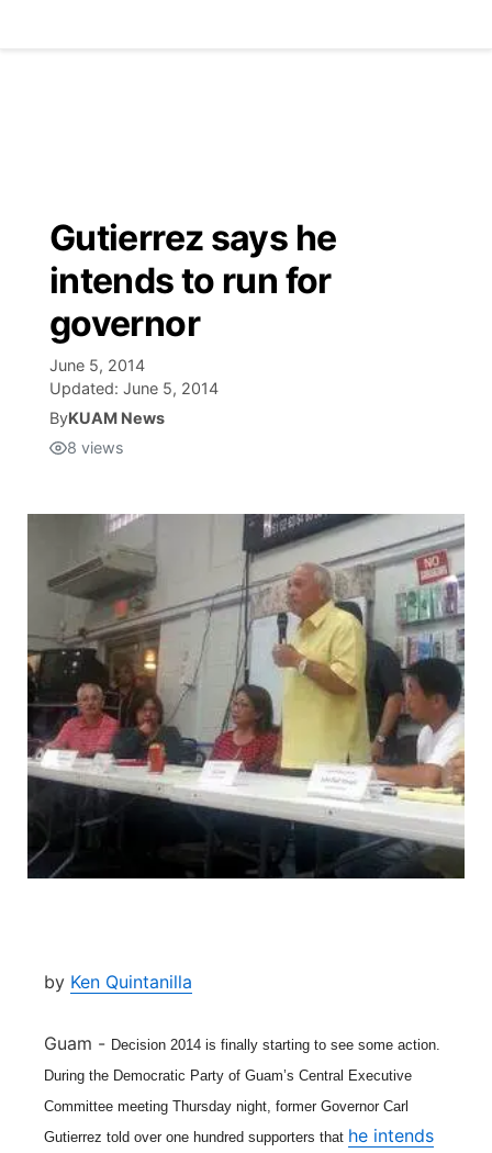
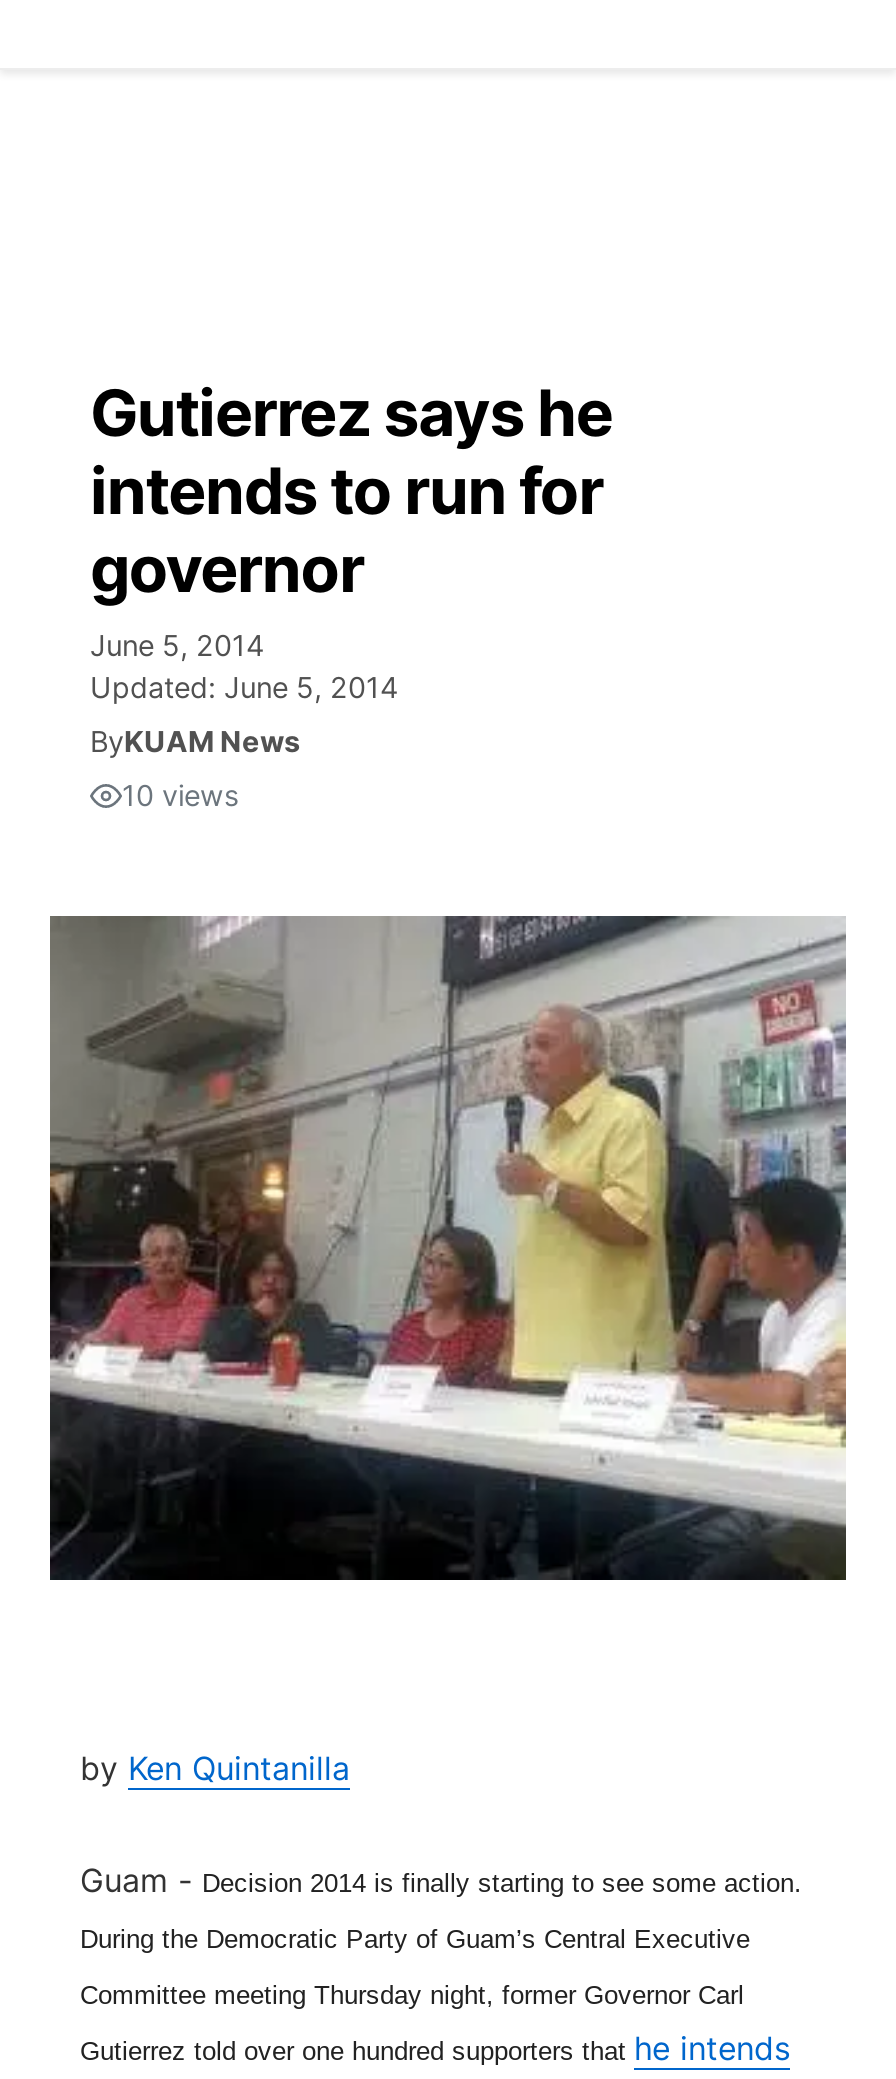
[67,438,124,457] 8 views -> [122,778,240,812] 10 views

